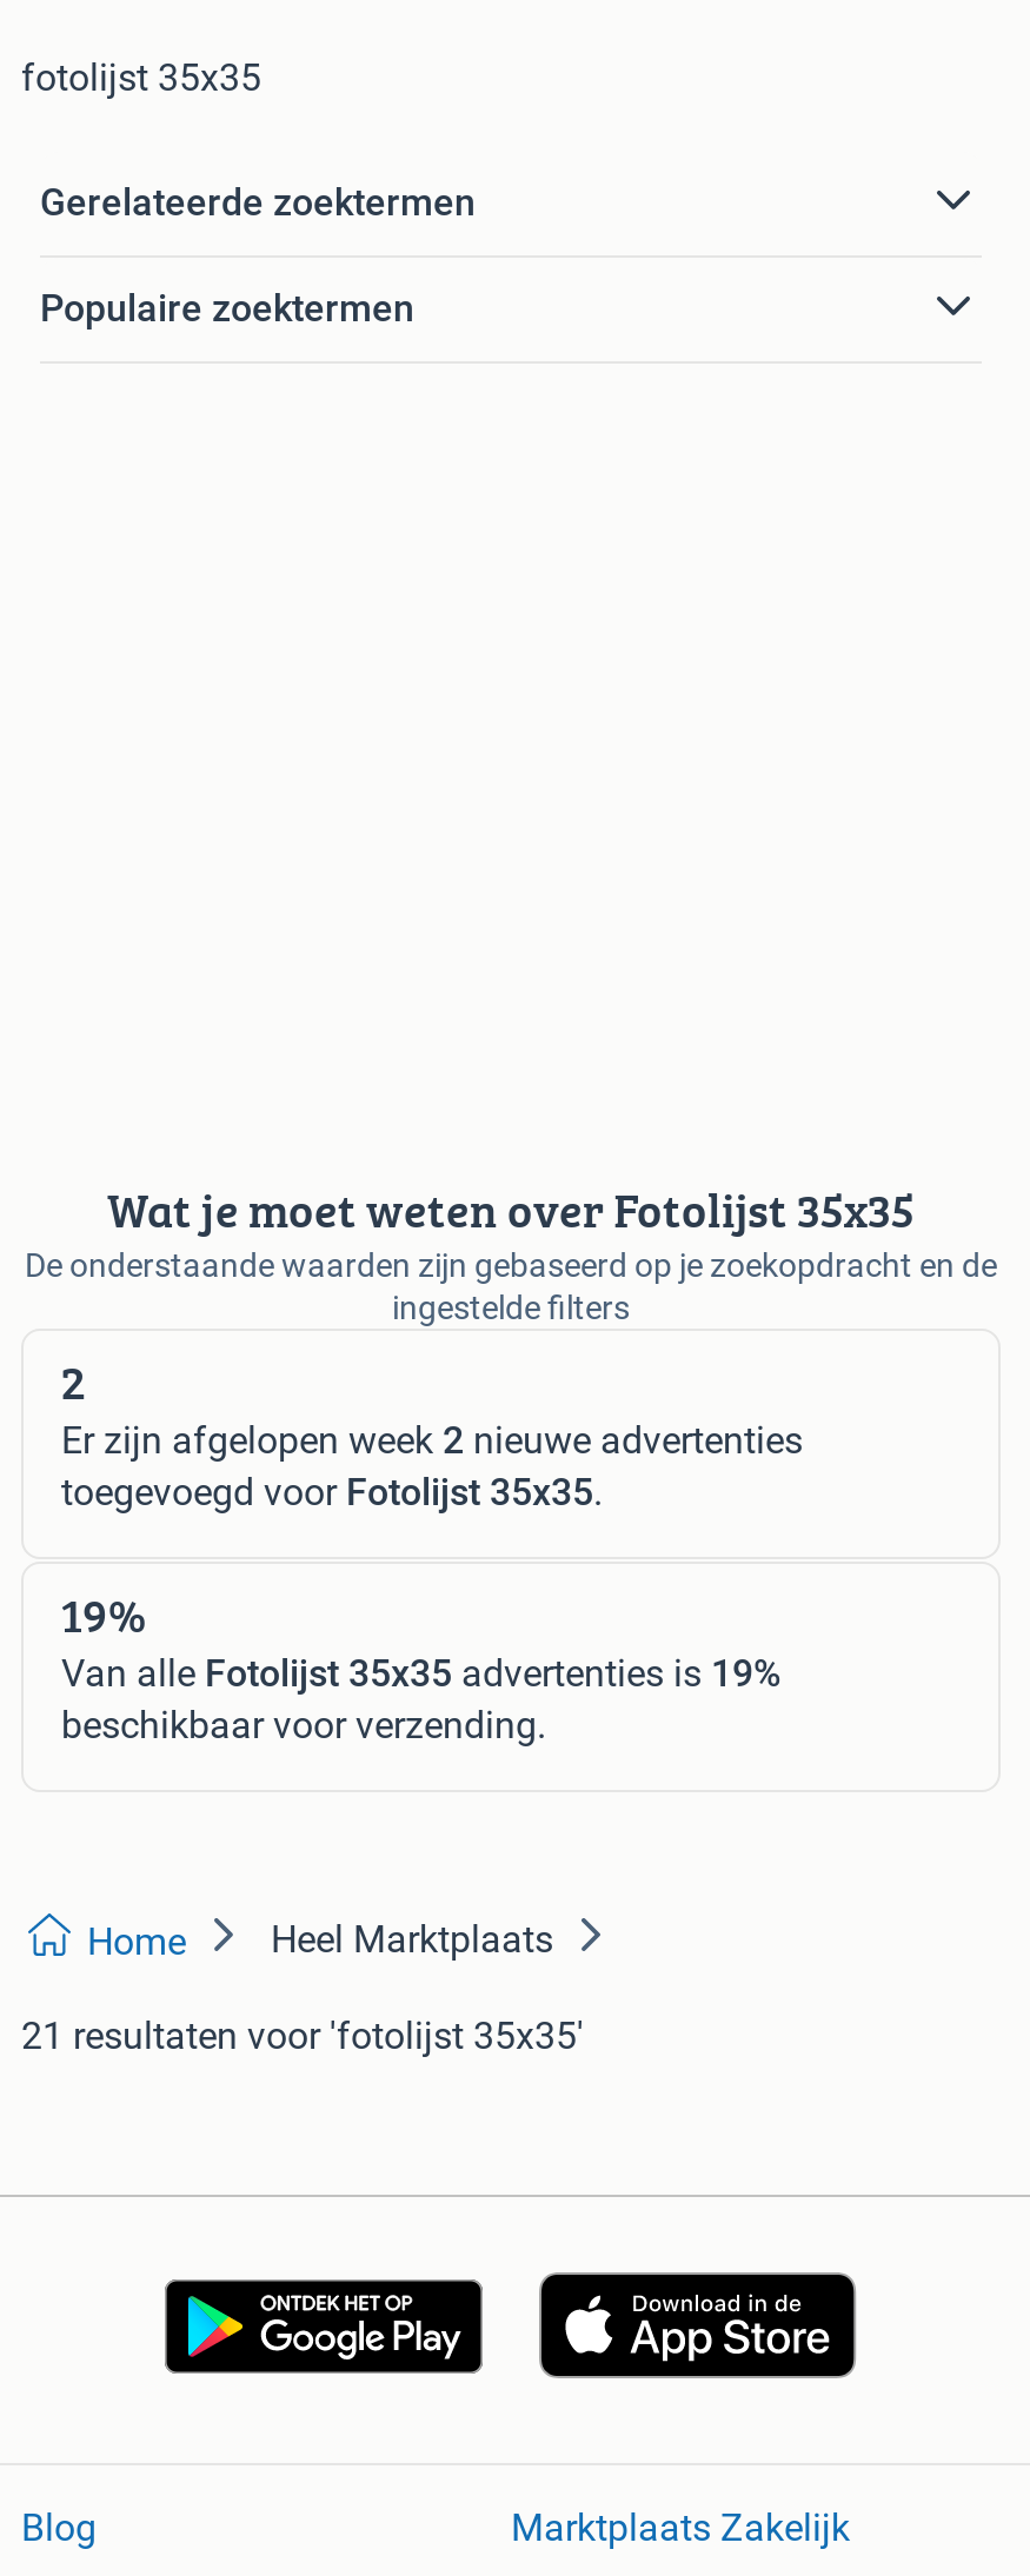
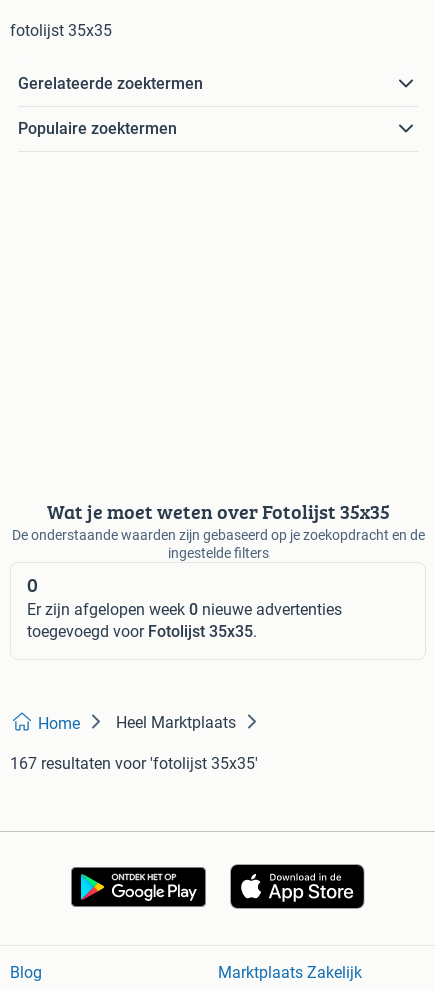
[61,1346,85,1414] 2 -> [27,570,38,599] 0
[61,1416,803,1461] Er zijn afgelopen week 2 nieuwe advertenties -> [27,600,342,619] Er zijn afgelopen week 0 nieuwe advertenties
[61,1579,782,1746] 19% | Van alle Fotolijst 35x35 advertenties is 19% | beschikbaar voor verzending. -> none
[21,2012,584,2057] 21 resultaten voor 'fotolijst 35x35' -> [10,754,258,773] 167 resultaten voor 'fotolijst 35x35'

